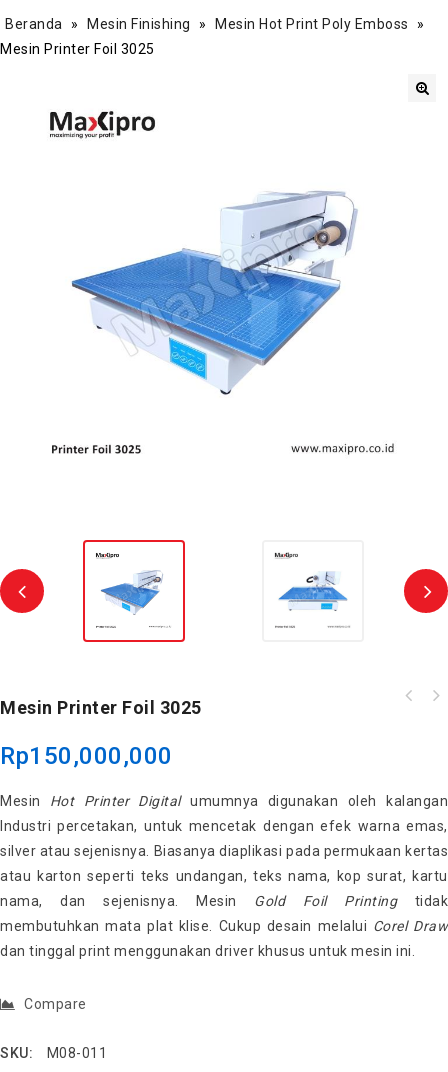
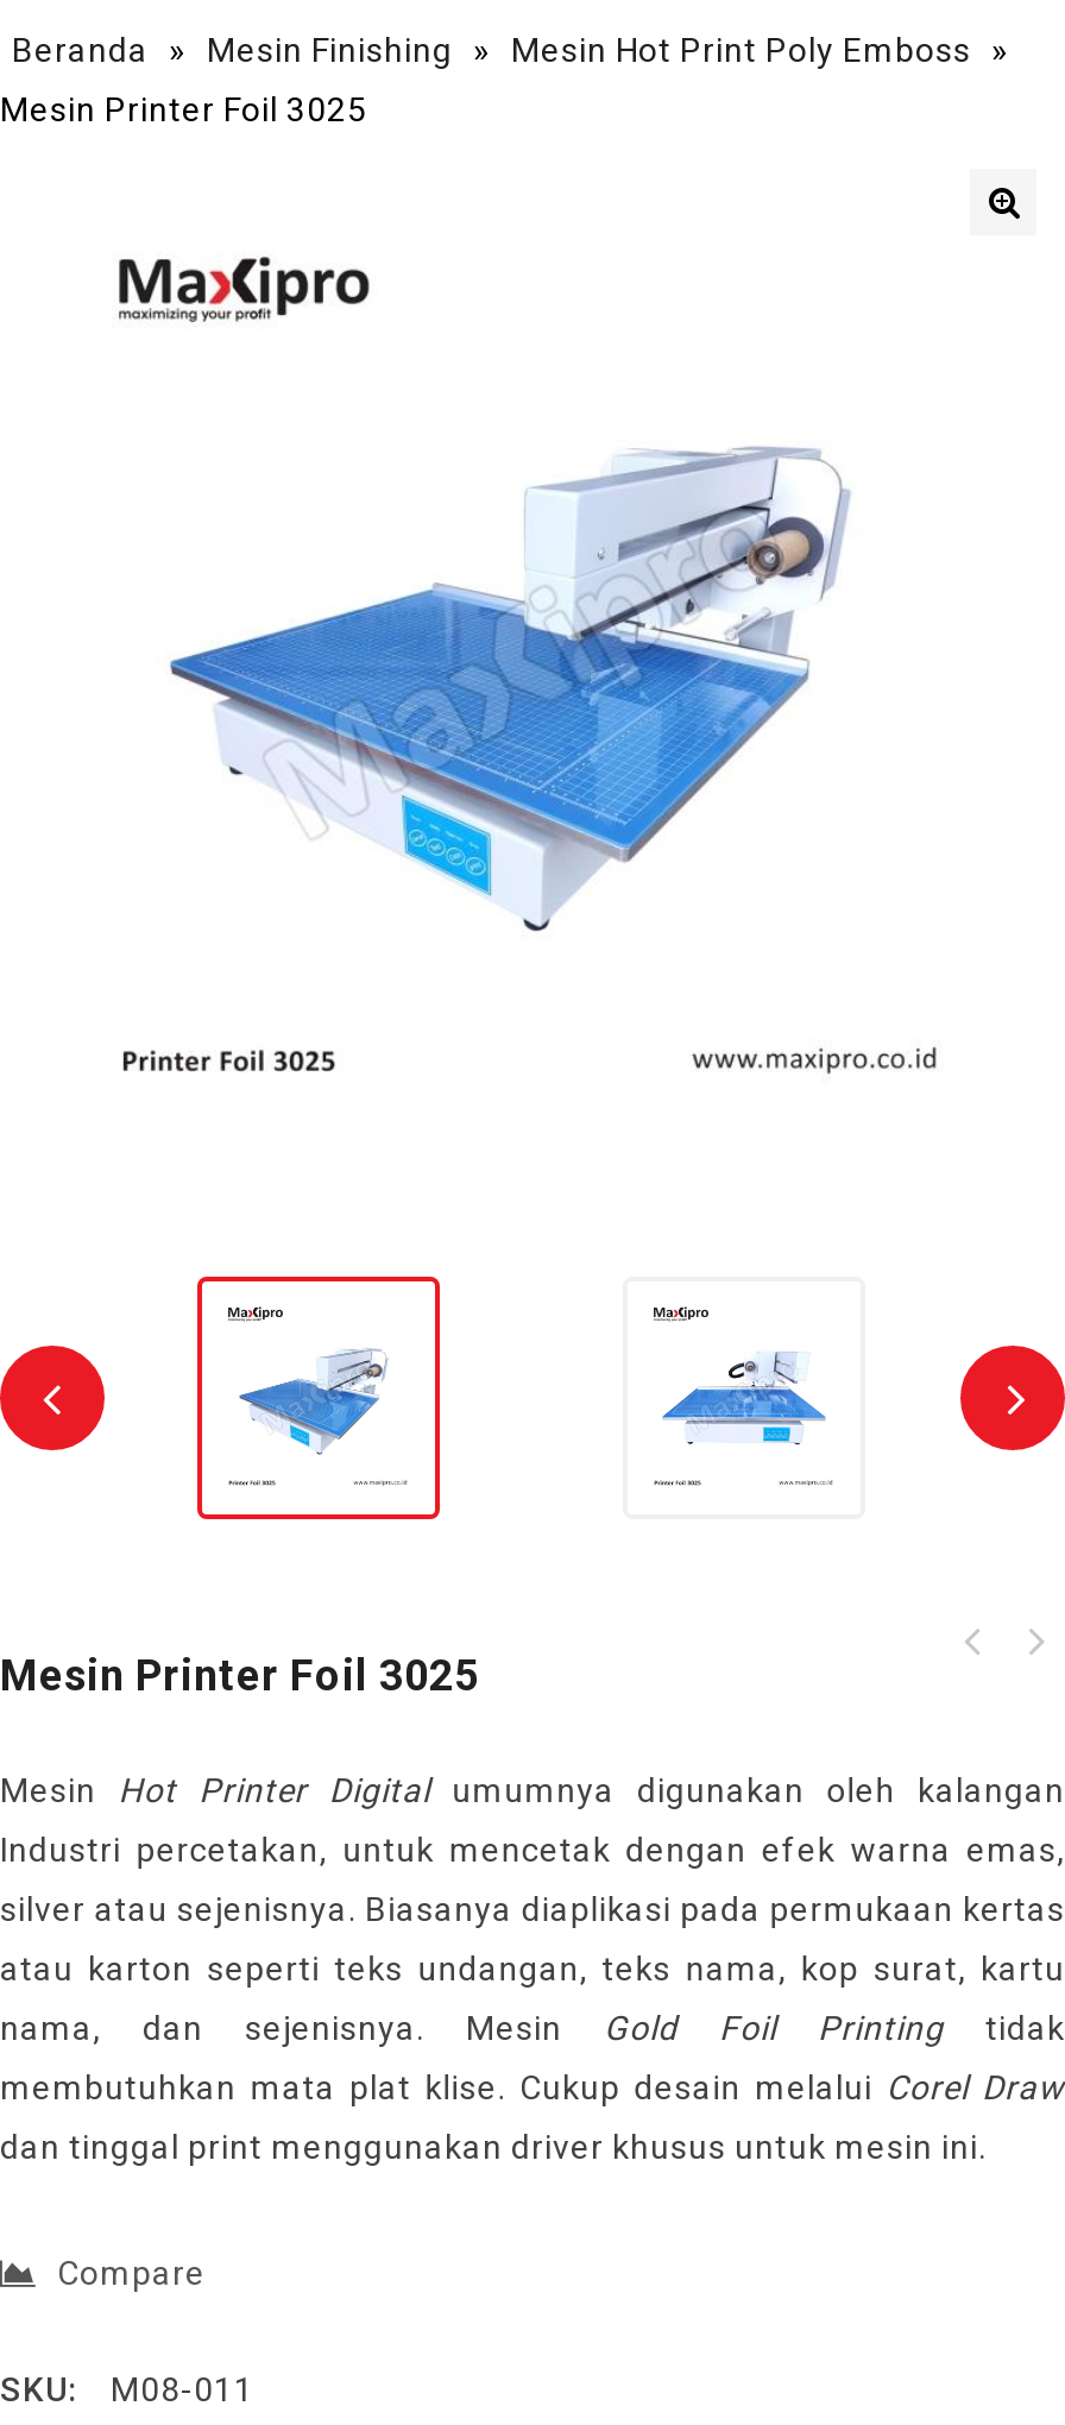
[0,742,172,770] Rp150,000,000 -> none

